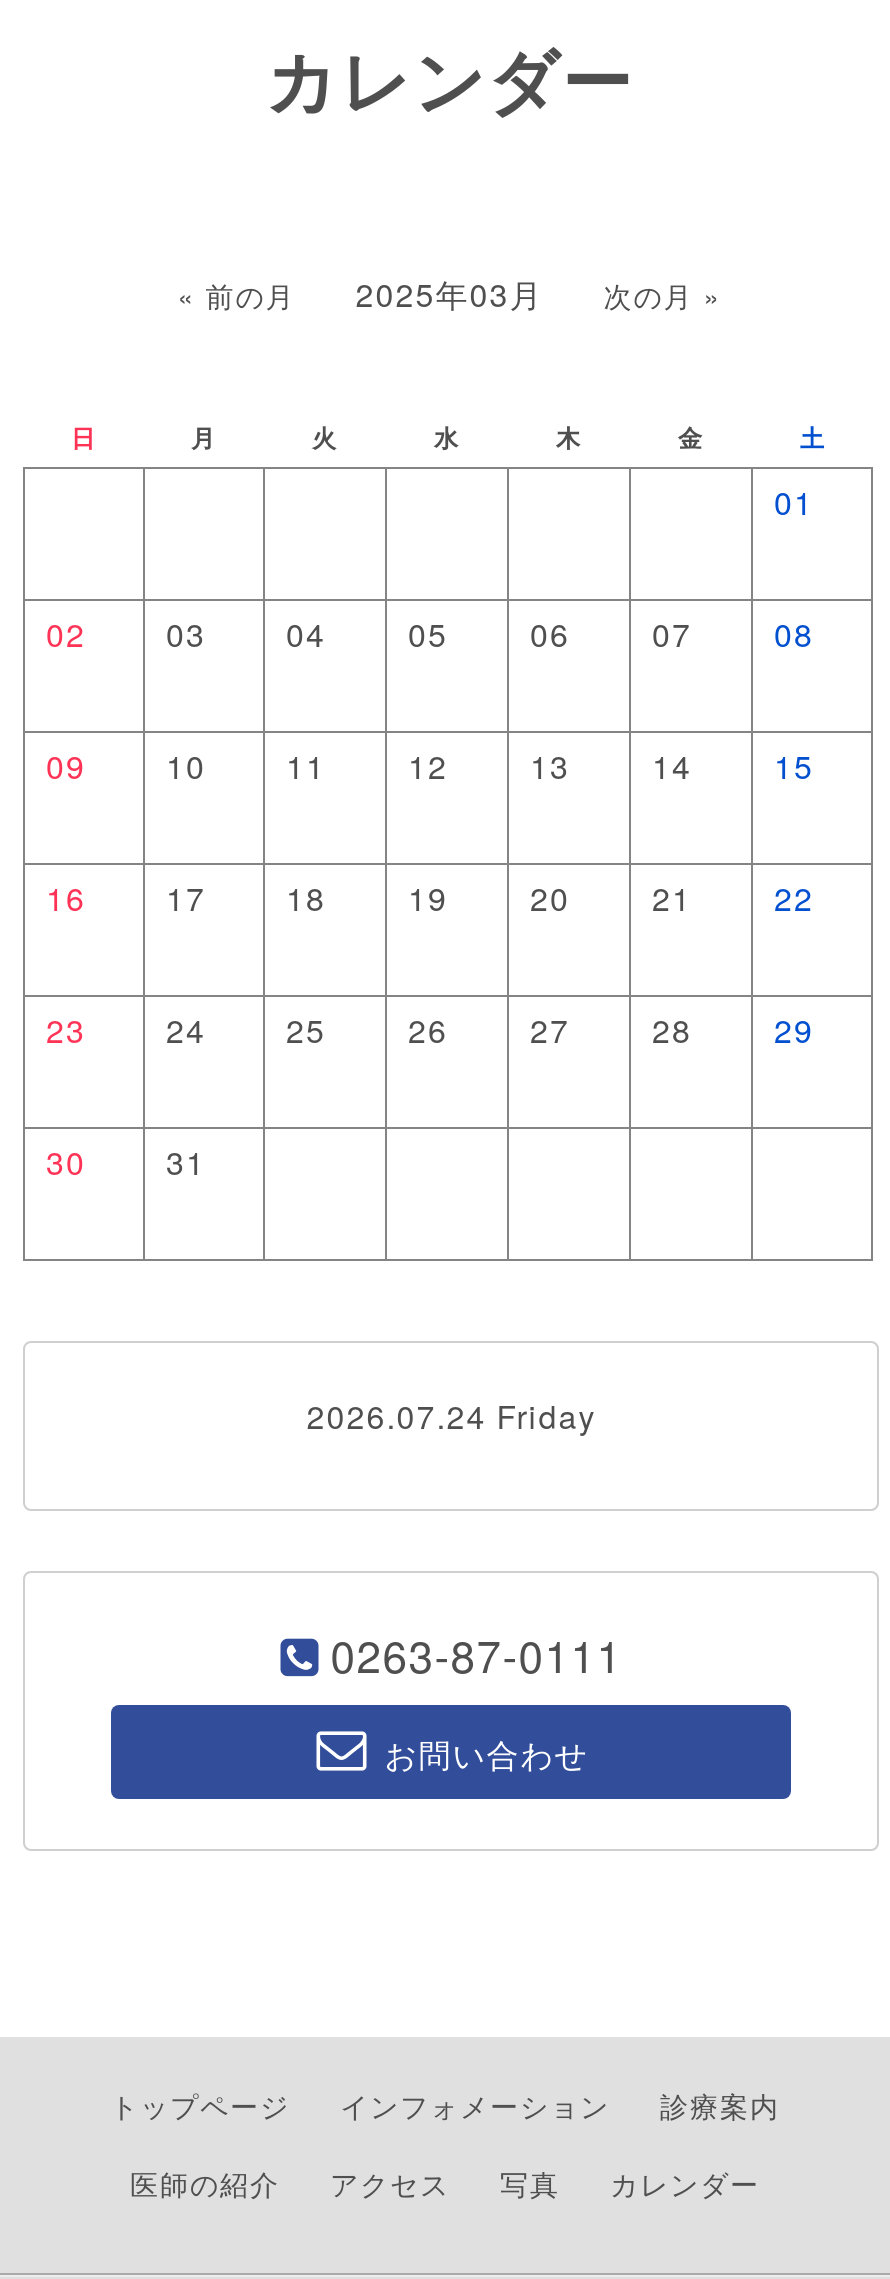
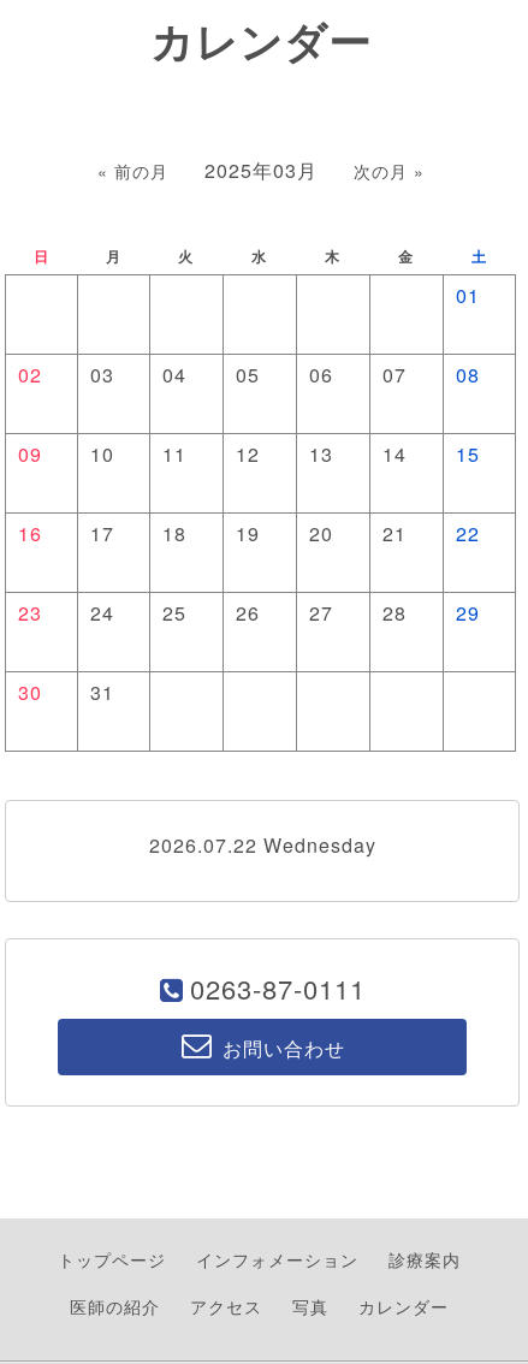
[306,1393,596,1439] 2026.07.24 Friday -> [149,831,376,859] 2026.07.22 Wednesday

